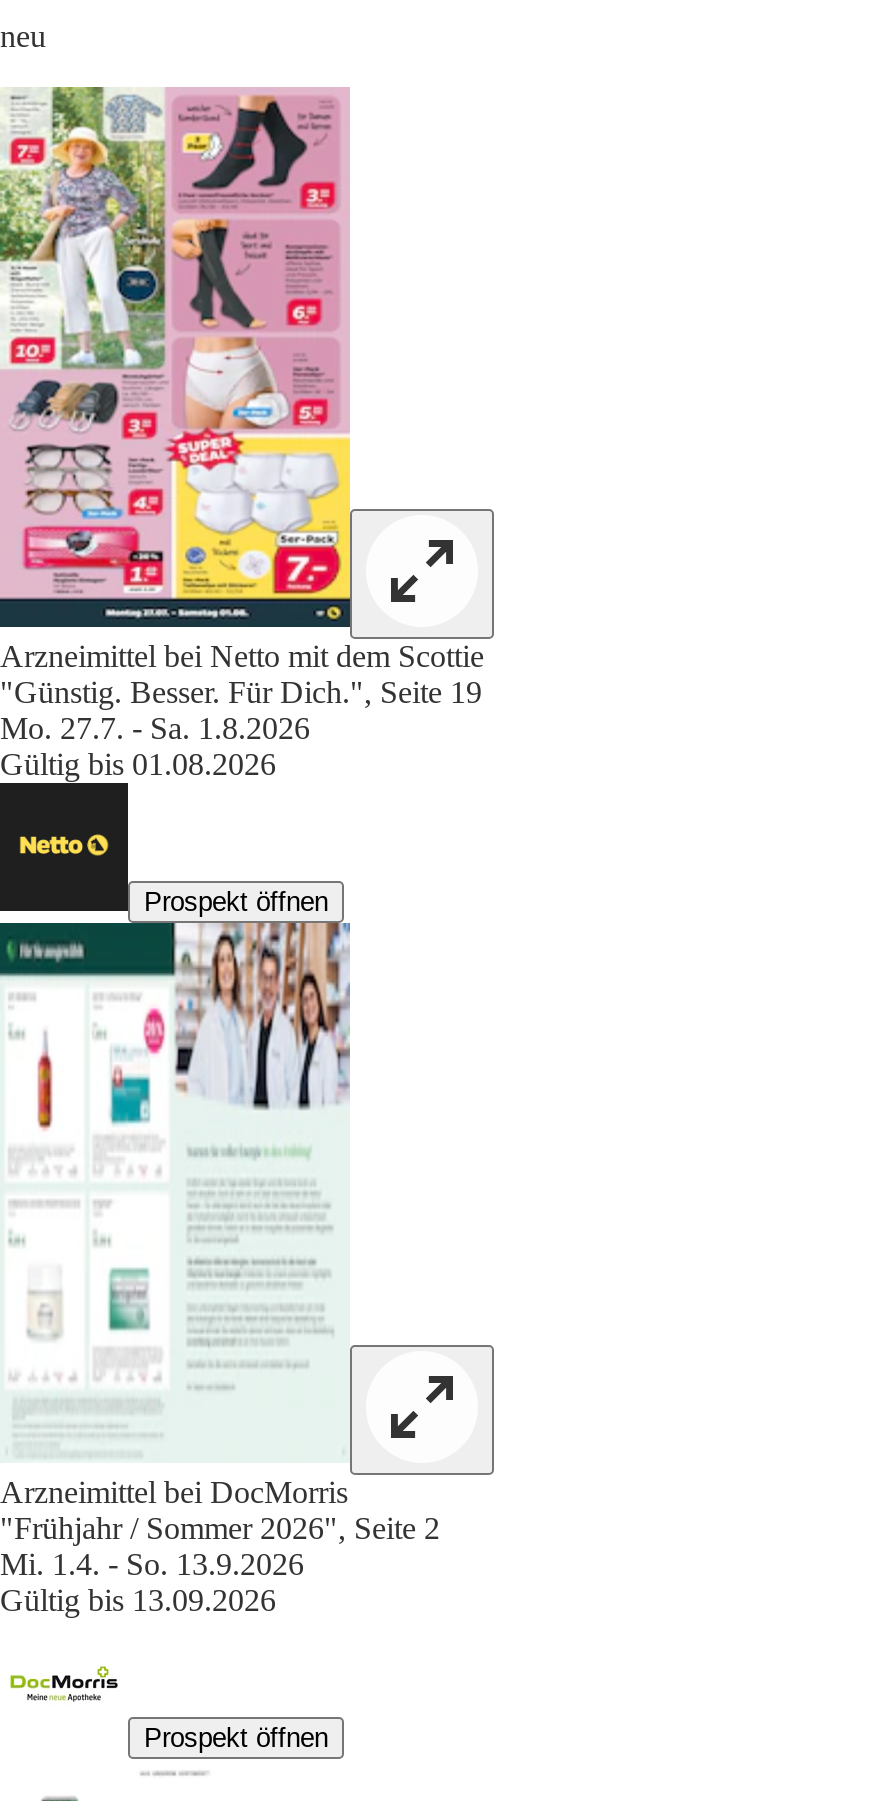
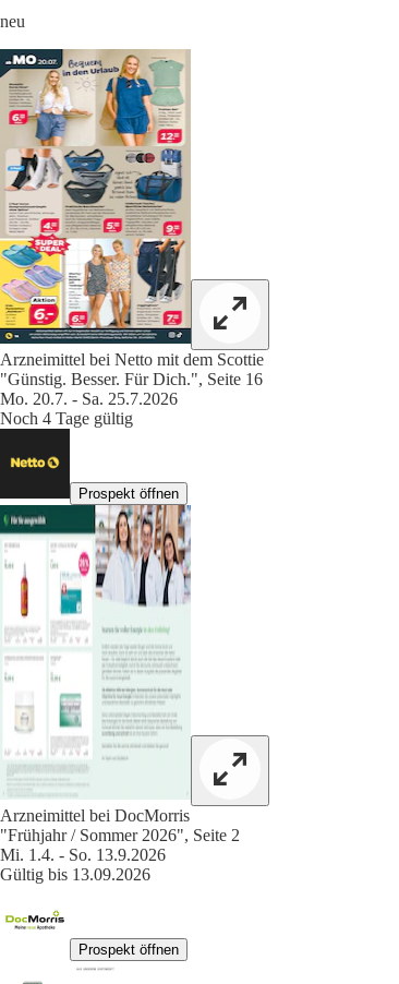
[0,85,482,780] [image] | "Günstig. Besser. Für Dich.", Seite 19 | Mo. 27.7. - Sa. 1.8.2026 | Gültig bis 01.08.2026 -> [0,48,263,427] [image] | "Günstig. Besser. Für Dich.", Seite 16 | Mo. 20.7. - Sa. 25.7.2026 | Noch 4 Tage gültig

